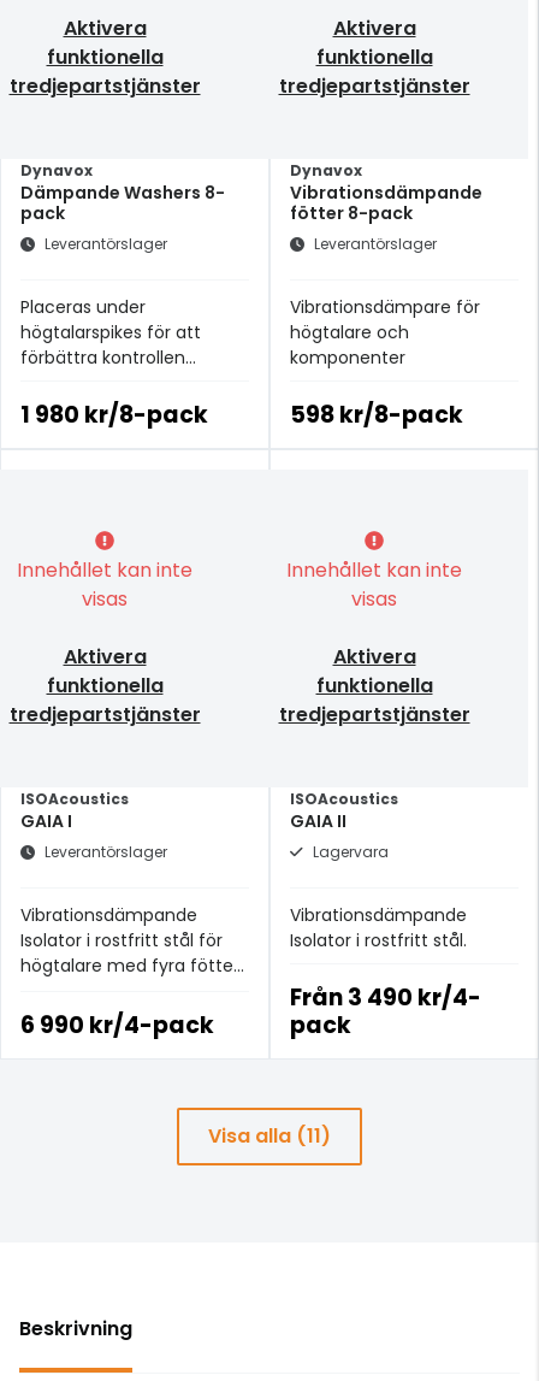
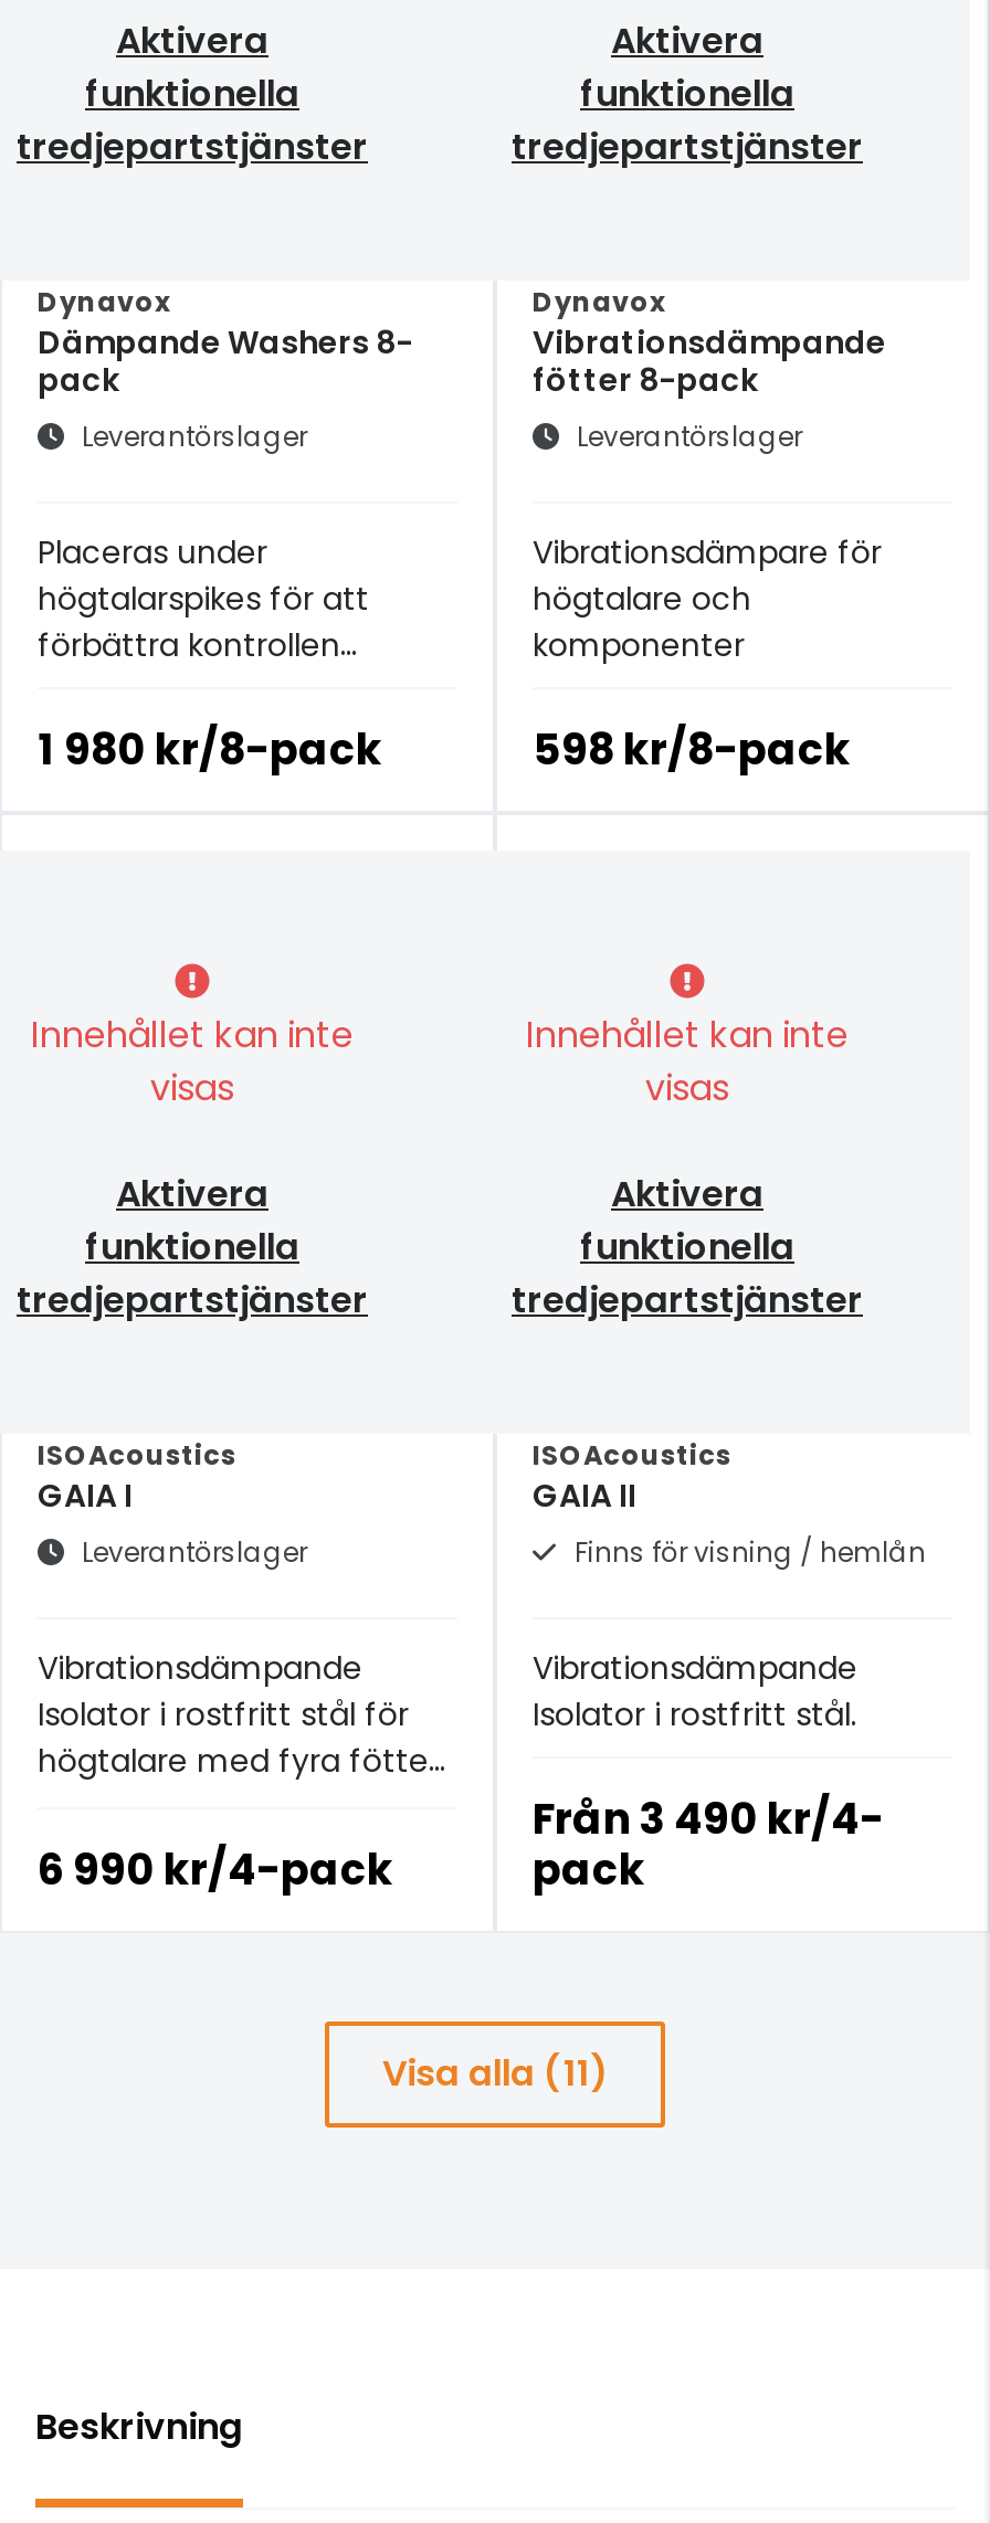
[313,841,389,862] Lagervara -> [575,1532,926,1570] Finns för visning / hemlån

